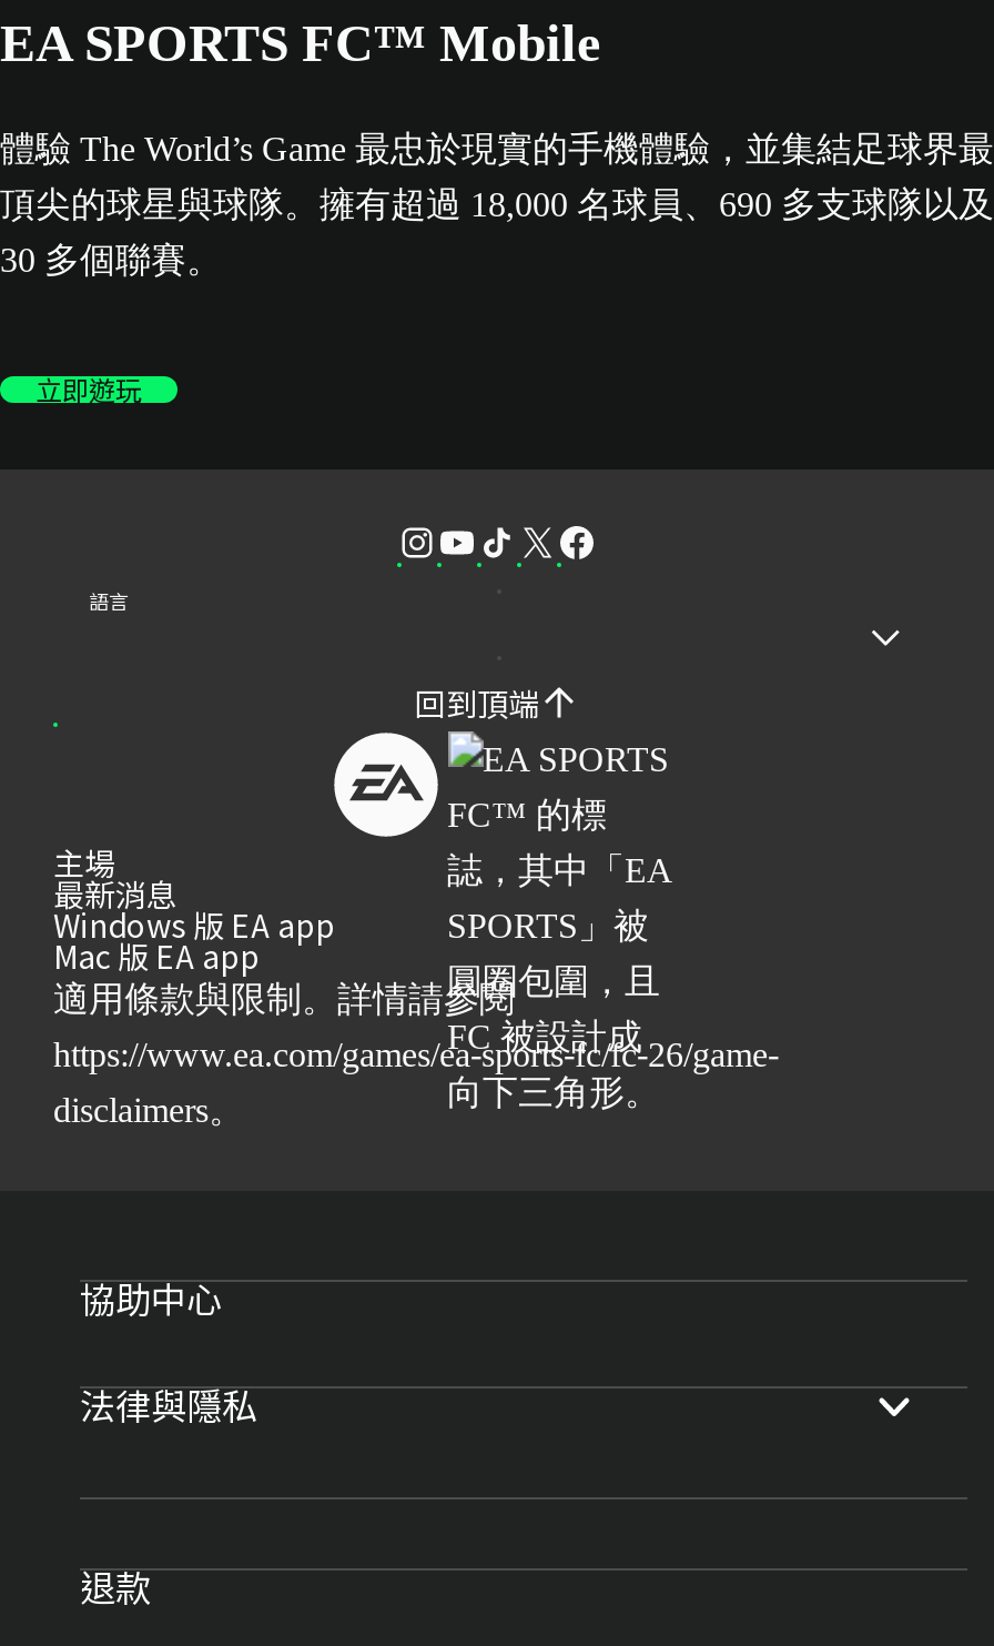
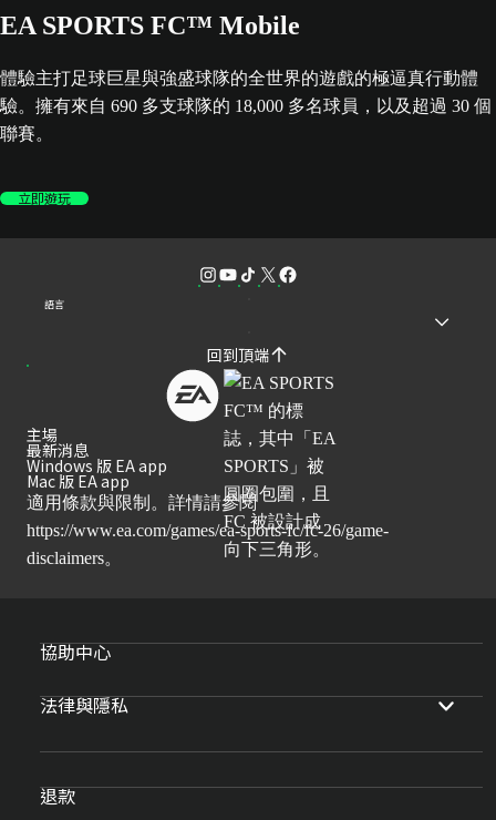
[0,130,994,167] 體驗 The World’s Game 最忠於現實的手機體驗，並集結足球界最 -> [0,69,478,87] 體驗主打足球巨星與強盛球隊的全世界的遊戲的極逼真行動體
[0,185,994,223] 頂尖的球星與球隊。擁有超過 18,000 名球員、690 多支球隊以及 -> [0,96,492,115] 驗。擁有來自 690 多支球隊的 18,000 多名球員，以及超過 30 個
[0,241,222,278] 30 多個聯賽。 -> [0,124,53,143] 聯賽。

